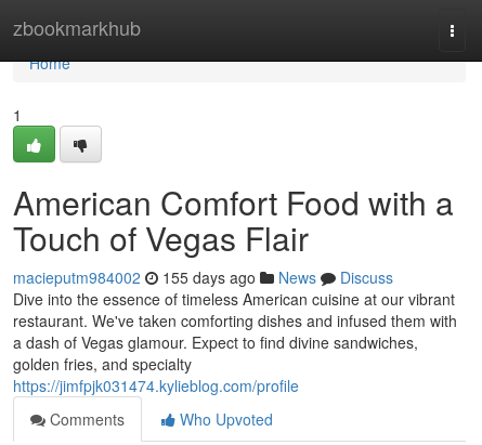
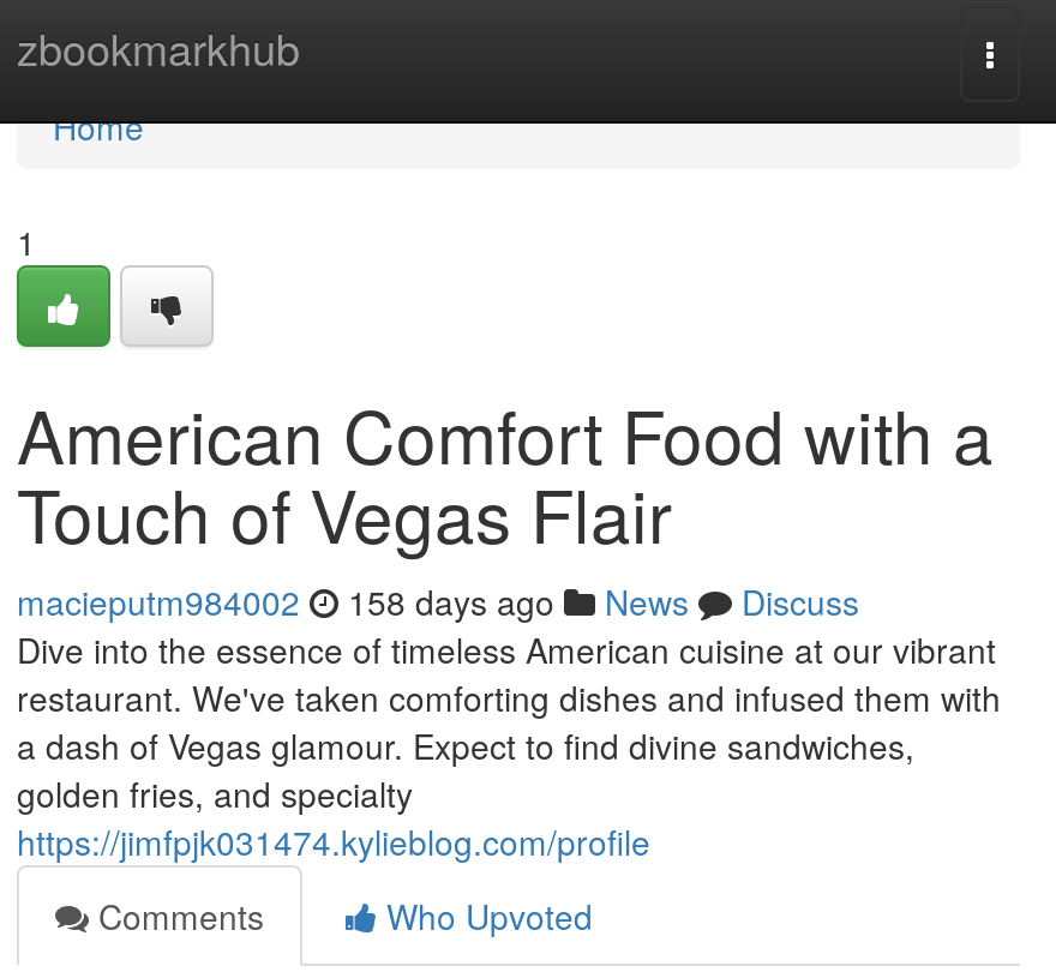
[13,266,393,288] macieputm984002 155 days ago News Discuss -> [17,577,859,625] macieputm984002 158 days ago News Discuss

